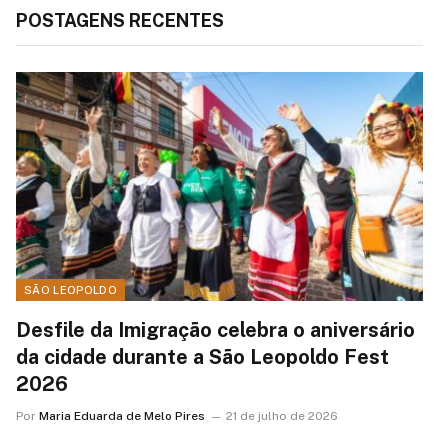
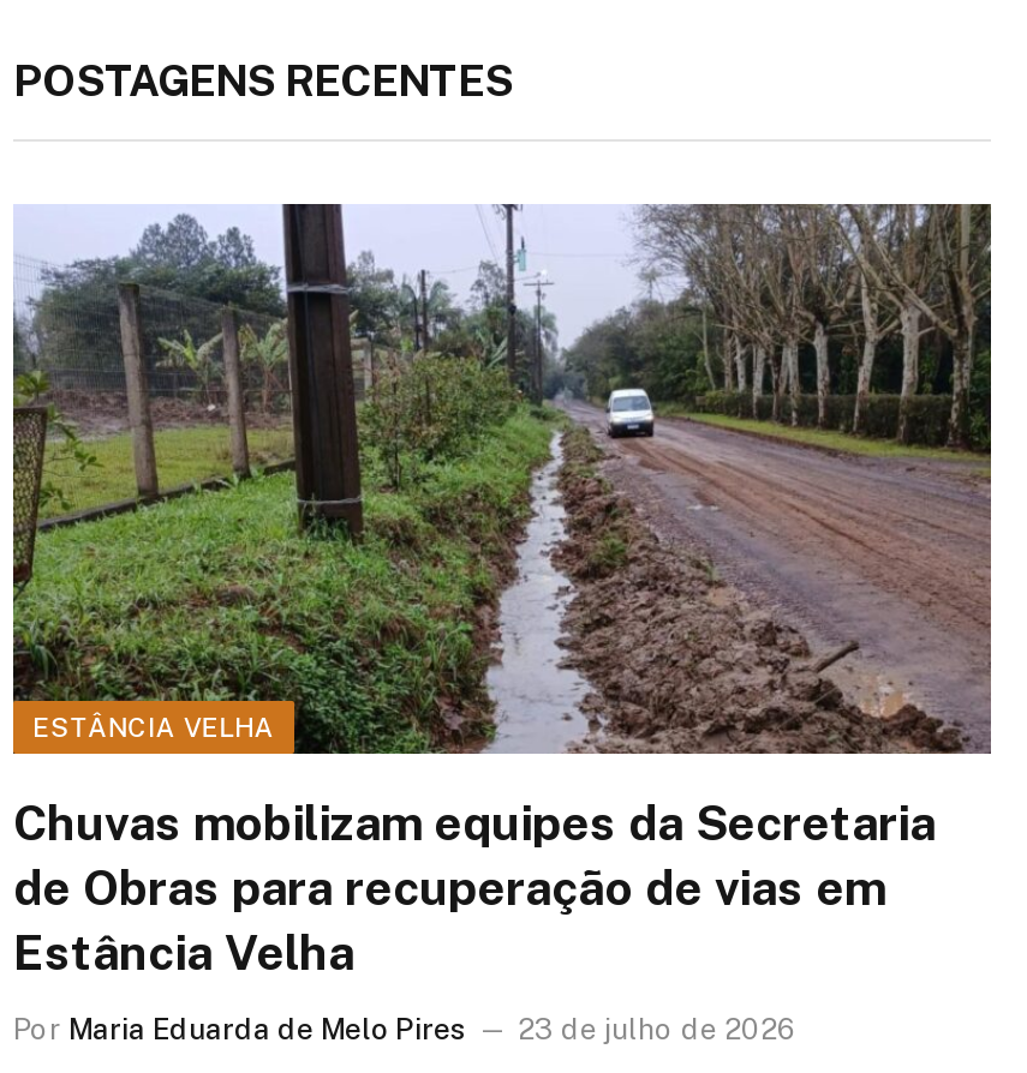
[15,71,424,302] [image] | SÃO LEOPOLDO -> [11,202,993,756] [image] | ESTÂNCIA VELHA
[16,318,415,396] Desfile da Imigração celebra o aniversário | da cidade durante a São Leopoldo Fest | 2026 -> [13,796,936,983] Chuvas mobilizam equipes da Secretaria | de Obras para recuperação de vias em | Estância Velha
[16,409,338,423] Por Maria Eduarda de Melo Pires 21 de julho de 2026 -> [13,1014,796,1048] Por Maria Eduarda de Melo Pires 23 de julho de 2026

